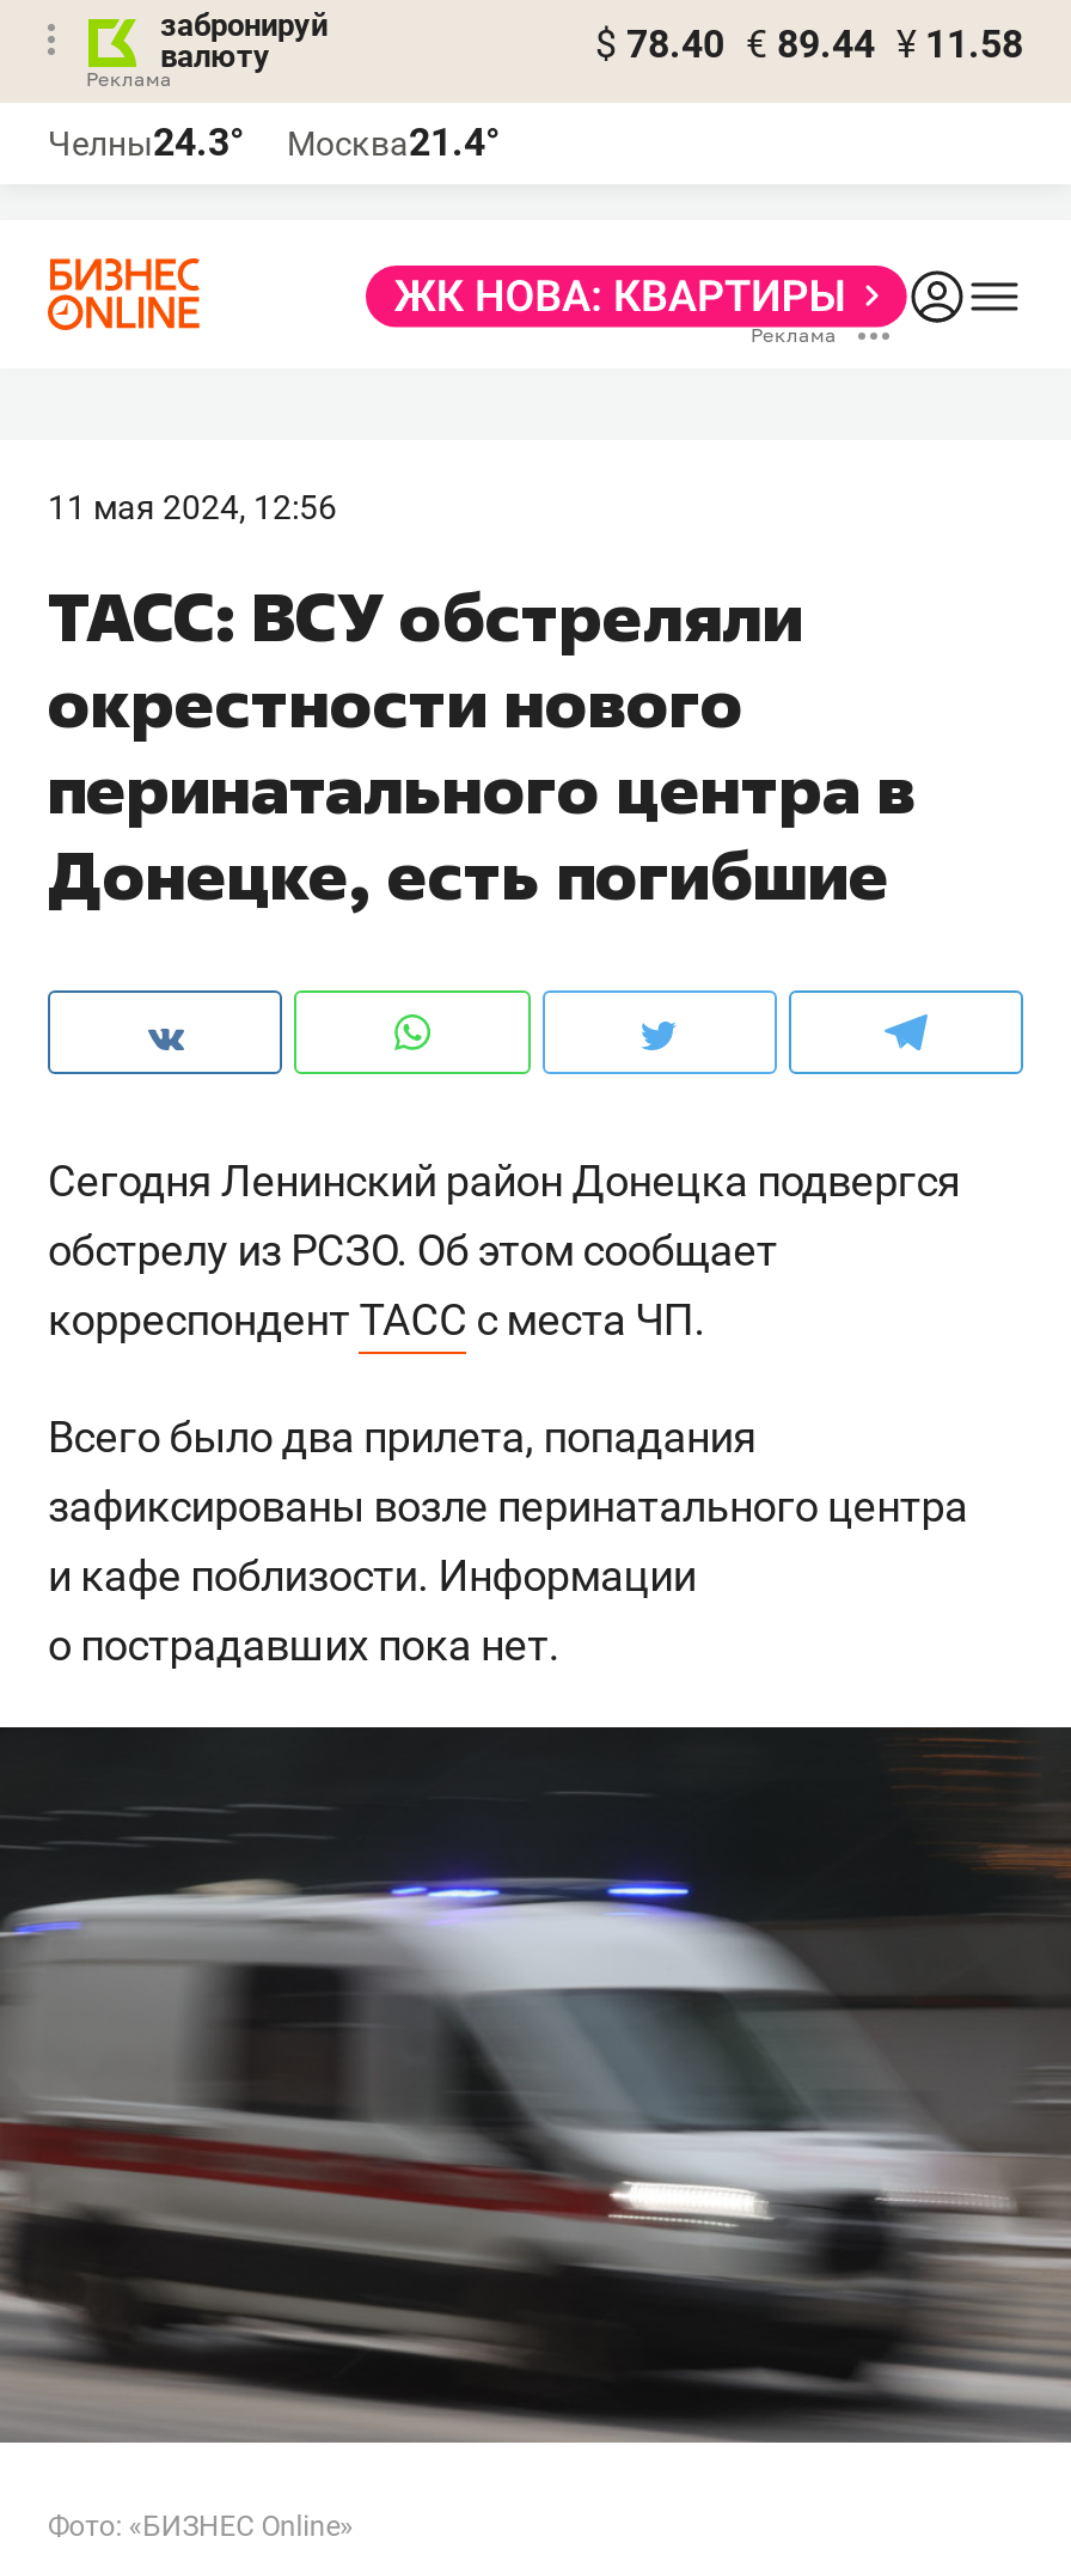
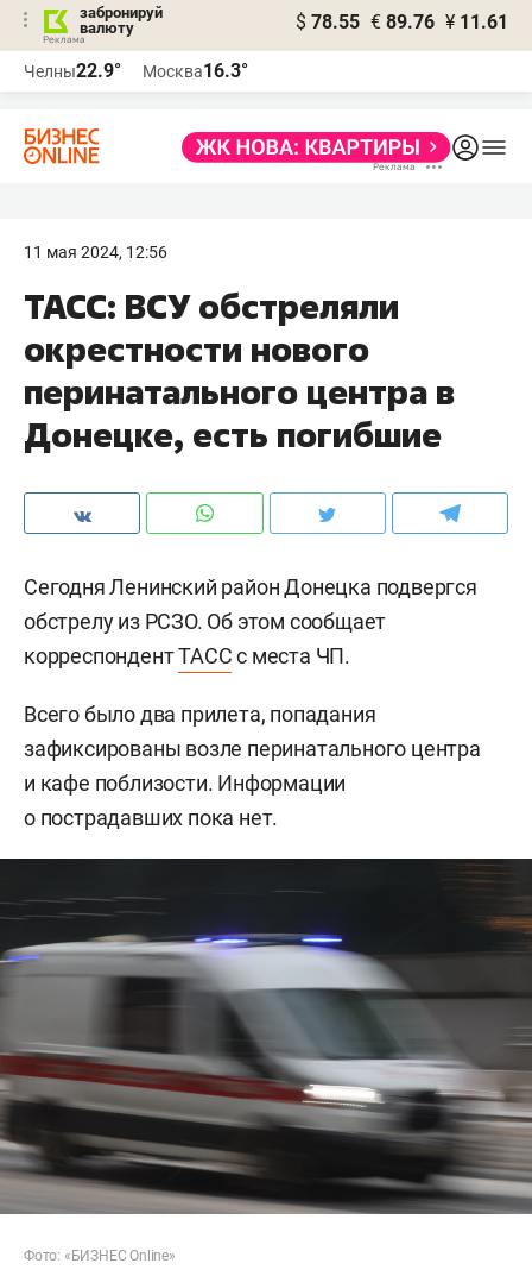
[595,22,1023,67] $ 78.40 € 89.44 ¥ 11.58 -> [296,11,508,33] $ 78.55 € 89.76 ¥ 11.61
[48,120,244,165] Челны24.3° -> [24,59,121,82] Челны22.9°
[287,120,500,165] Москва21.4° -> [142,59,248,82] Москва16.3°

